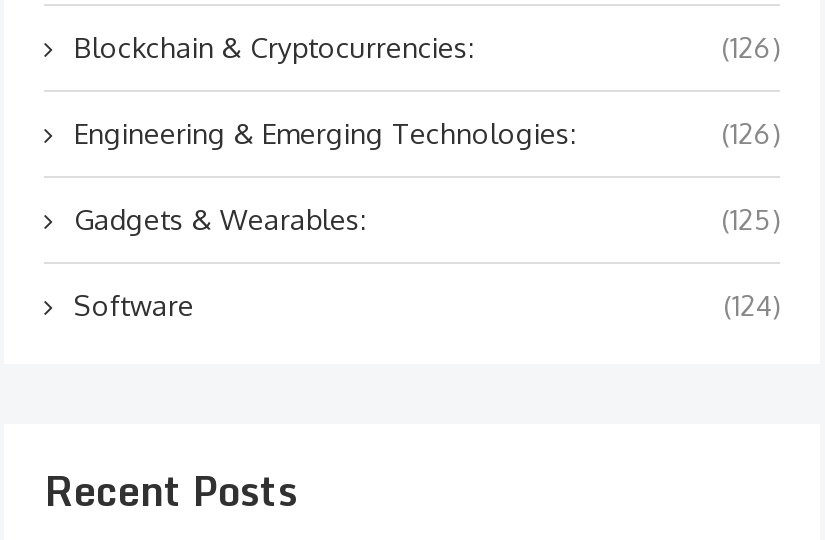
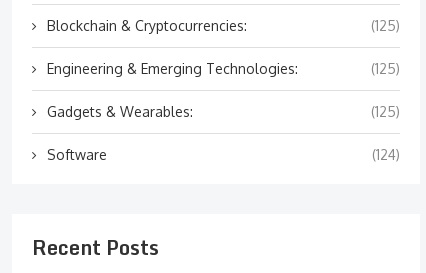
[722,30,780,64] (126) -> [371,17,400,34] (125)
[722,116,780,150] (126) -> [371,60,400,77] (125)

